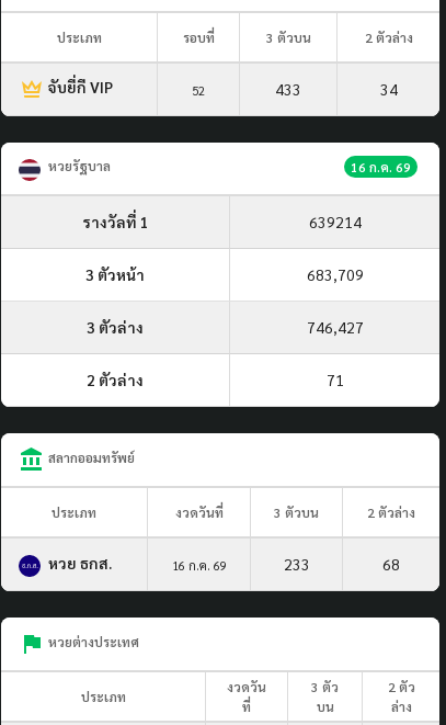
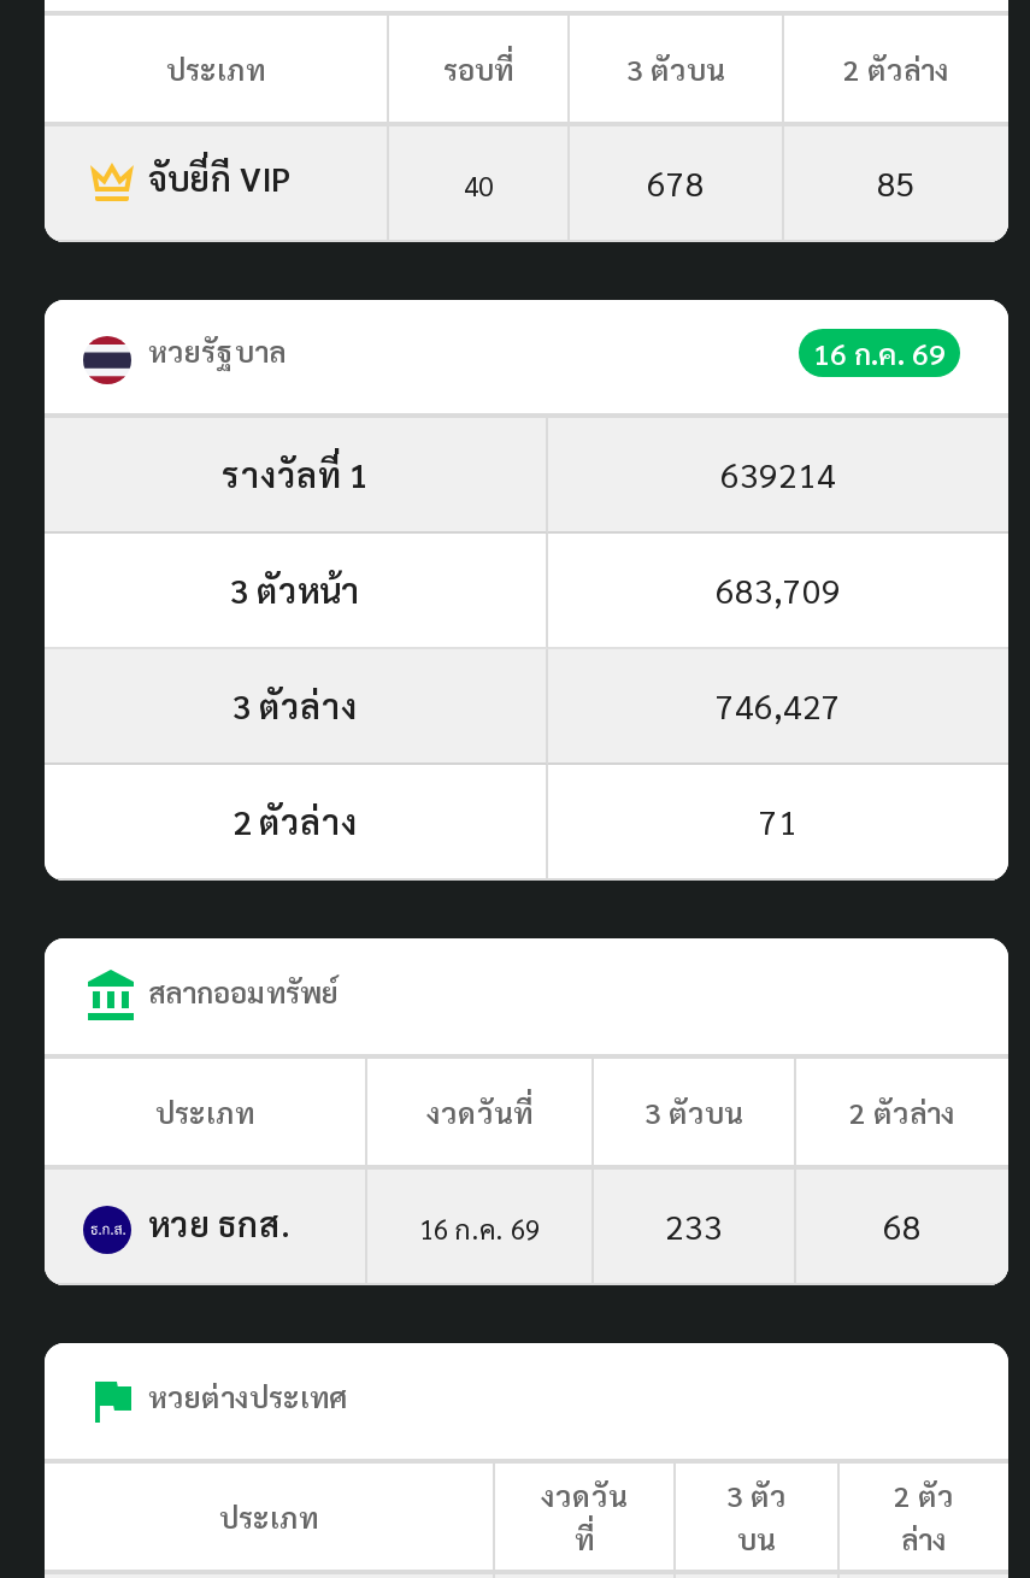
[192,82,205,98] 52 -> [464,167,493,203] 40
[275,79,301,98] 433 -> [647,160,705,203] 678
[380,79,397,98] 34 -> [877,160,916,203] 85

